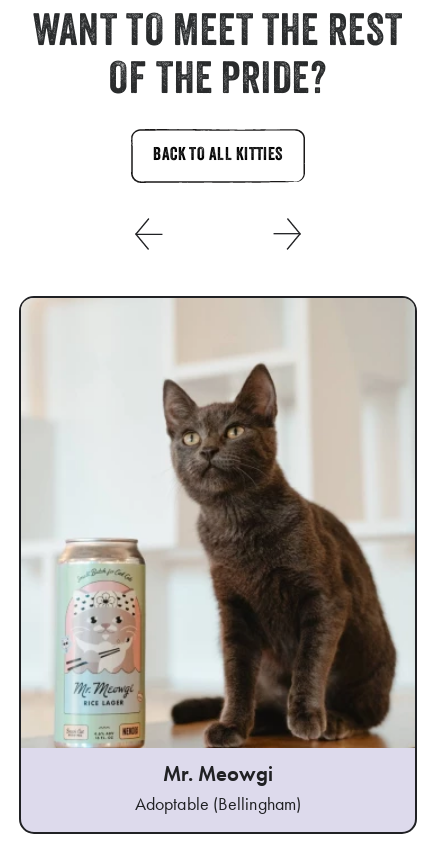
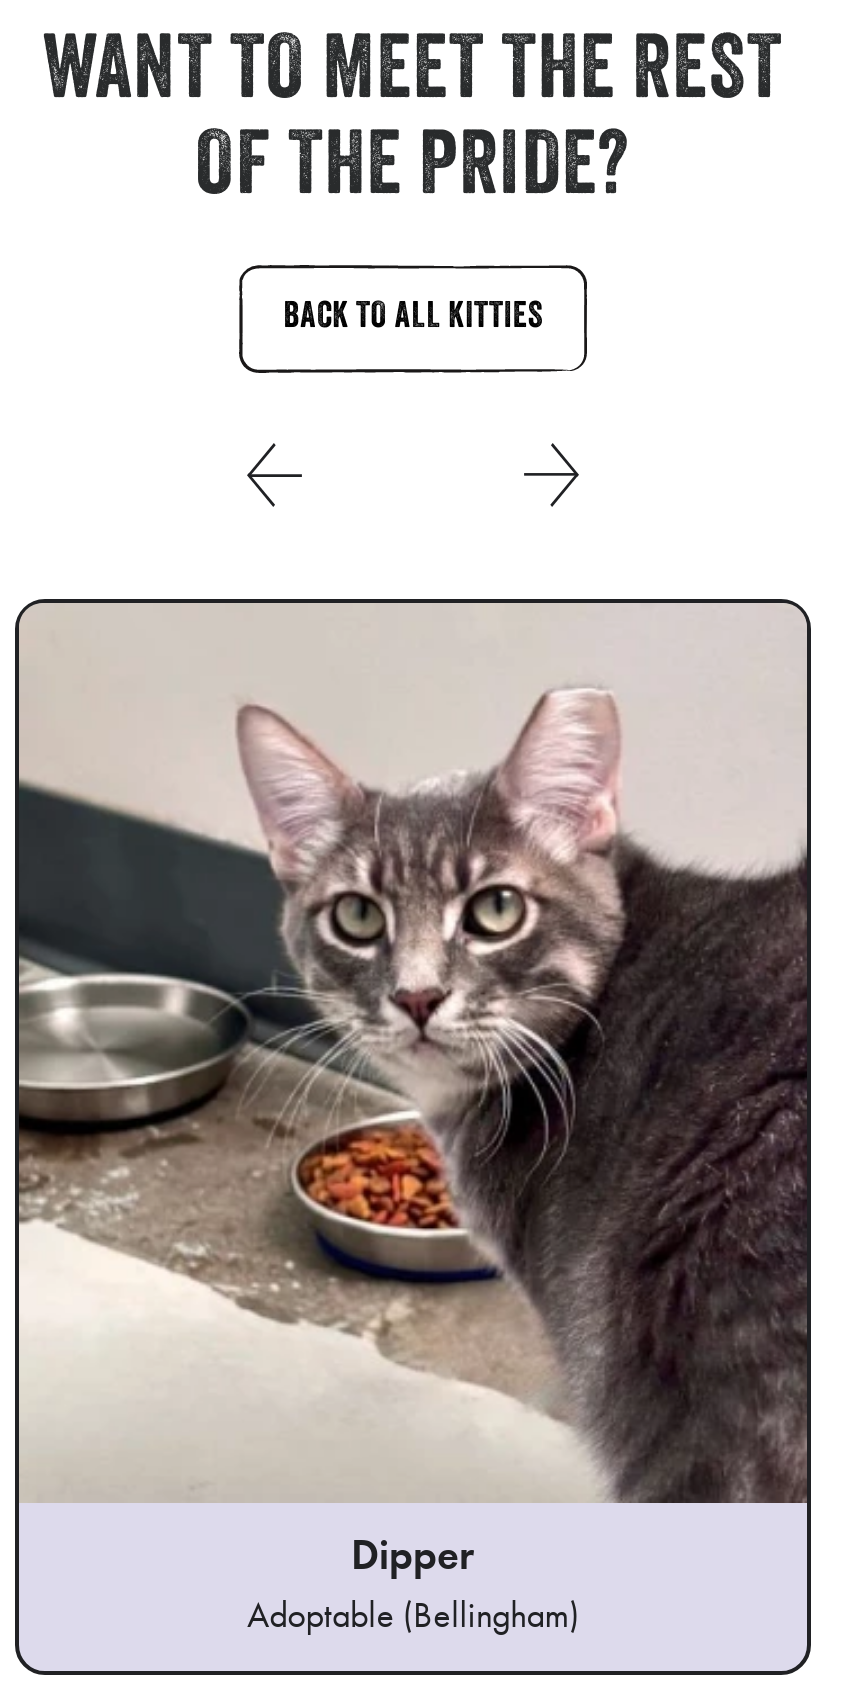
[21,300,415,787] [image] | Mr. Meowgi -> [17,605,809,1581] [image] | Dipper

